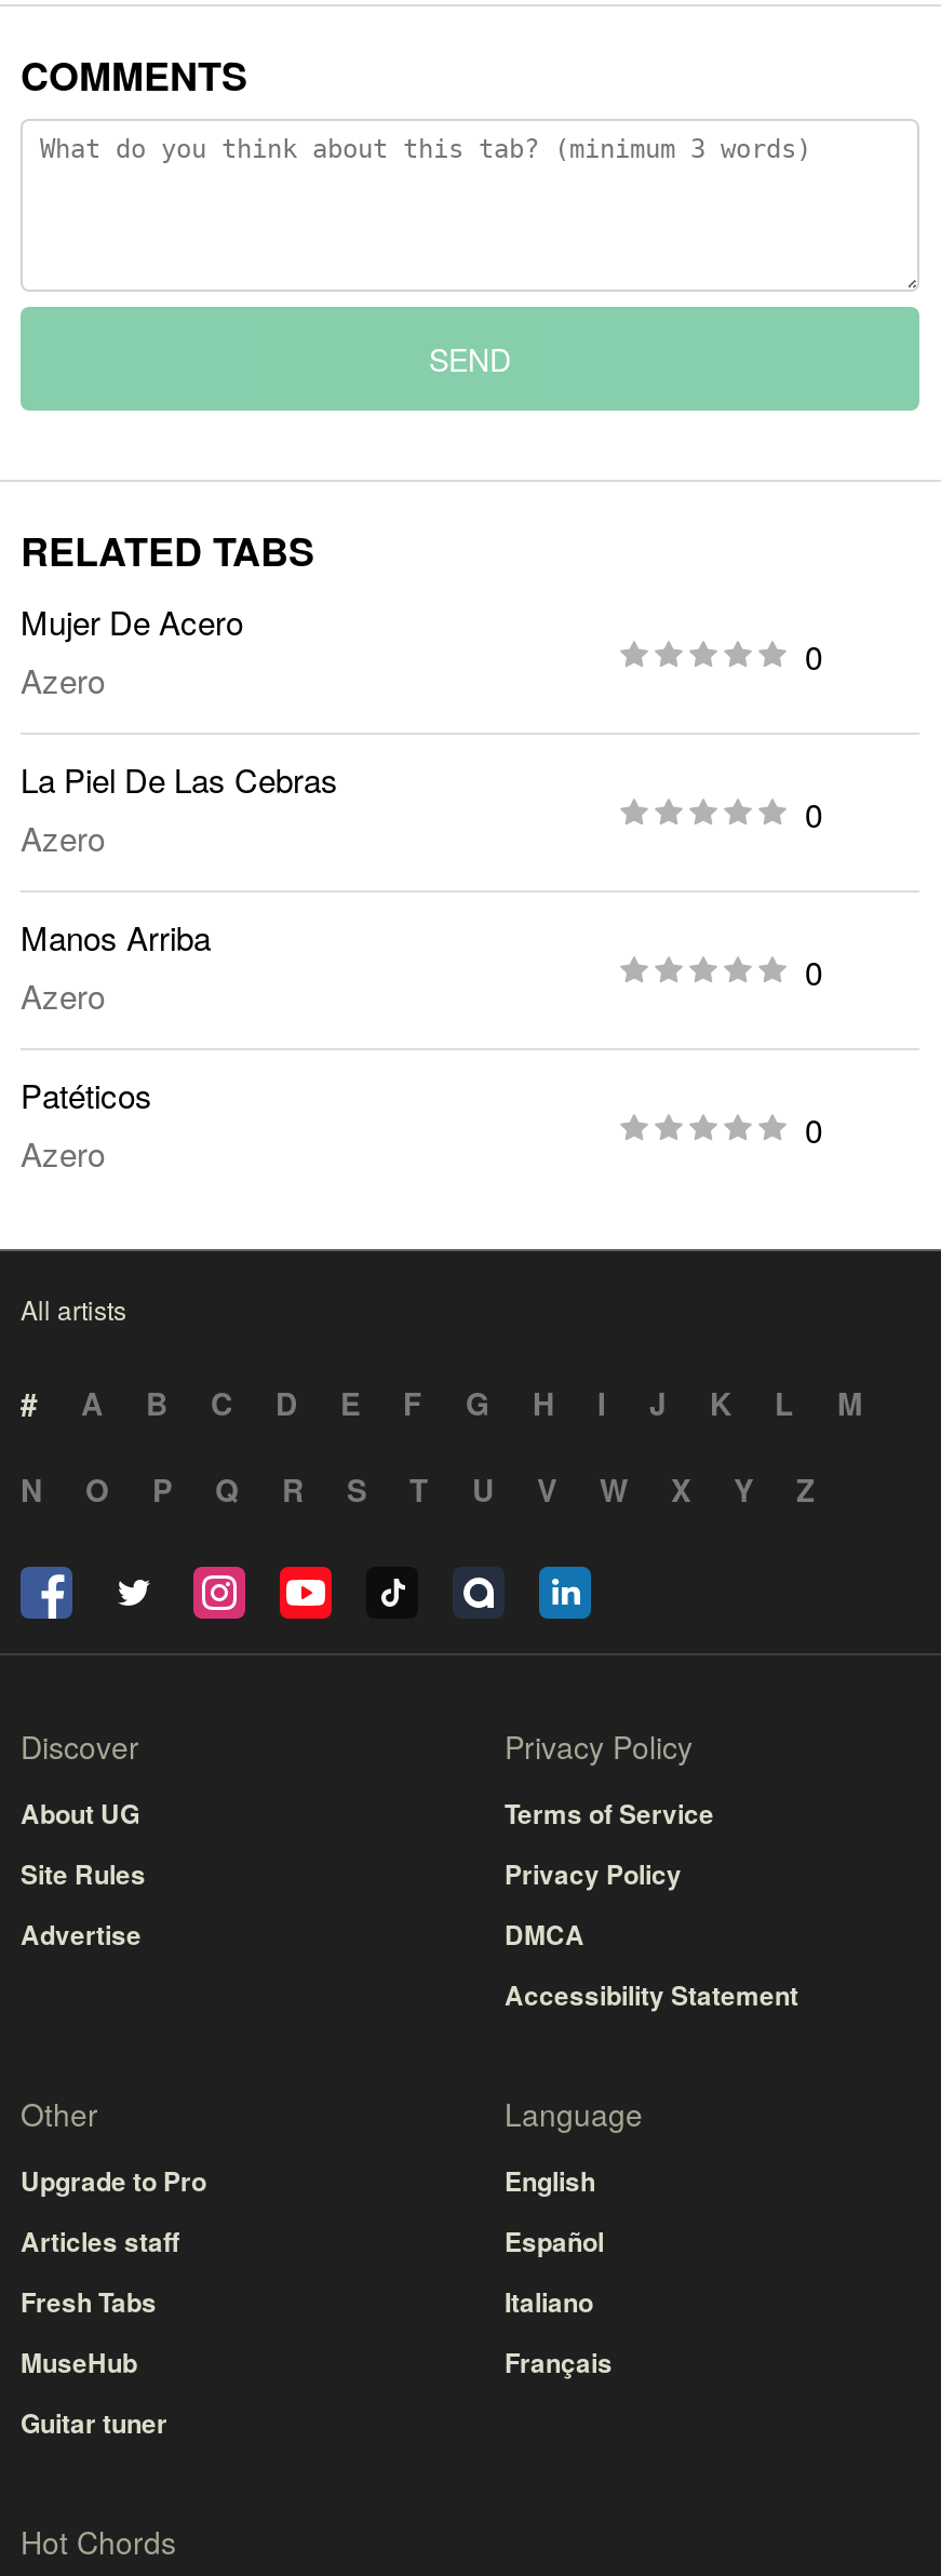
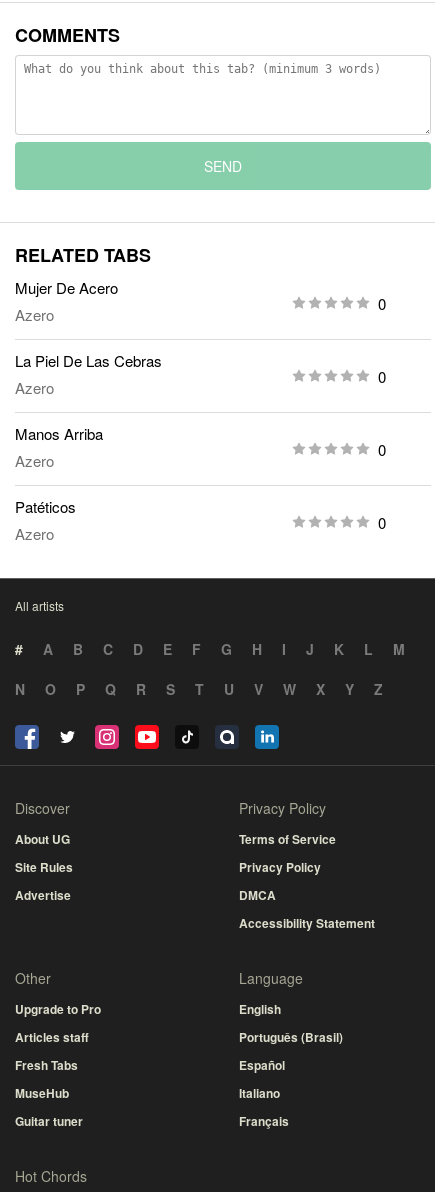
moved [505,2222,613,2382] -> [239,1056,289,1130]: Español | Italiano | Français
none -> [239,1028,343,1046] Português (Brasil)

